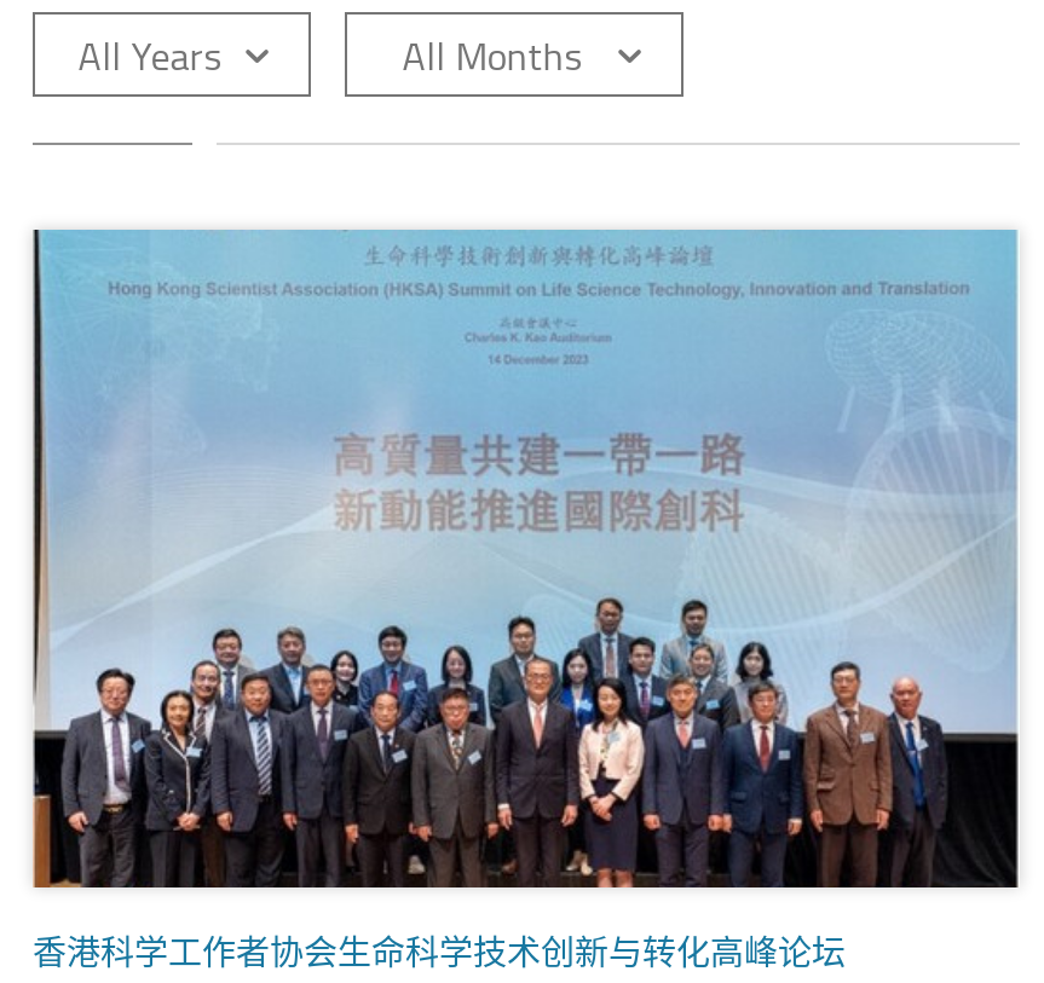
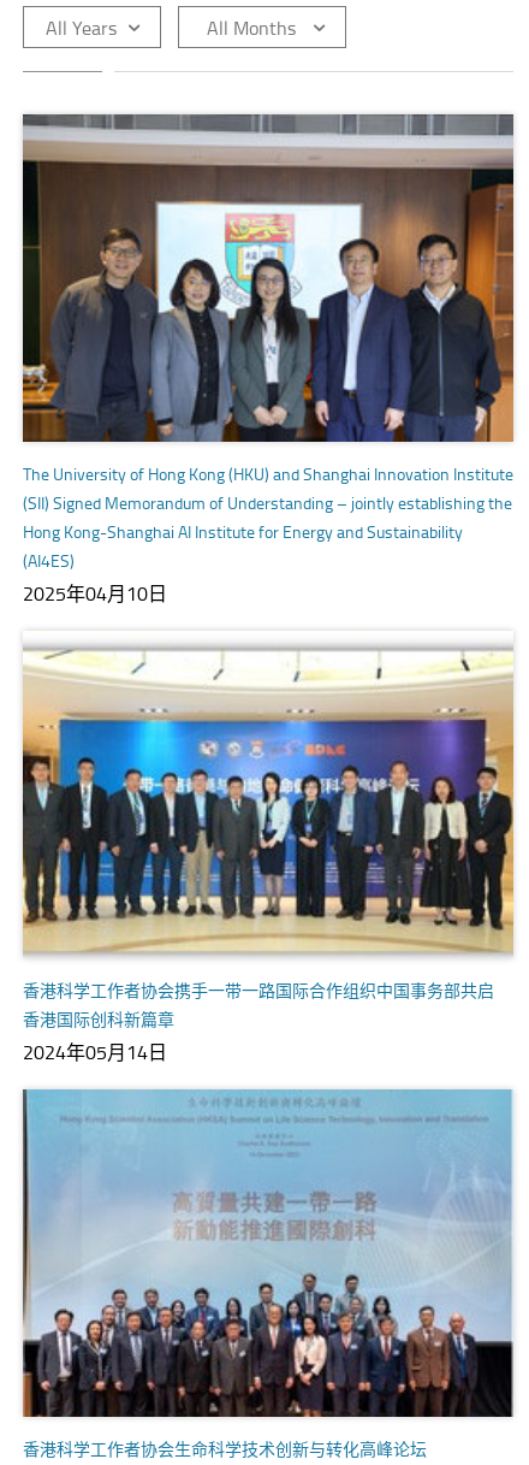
none -> [22,113,515,607] [image] | The University of Hong Kong (HKU) and Shanghai Innovation Institute | (SII) Signed Memorandum of Understanding – jointly establishing the | Hong Kong-Shanghai AI Institute for Energy and Sustainability | (AI4ES) | 2025年04月10日
none -> [22,644,515,1066] [image] | 香港科学工作者协会携手一带一路国际合作组织中国事务部共启 | 香港国际创科新篇章 | 2024年05月14日

